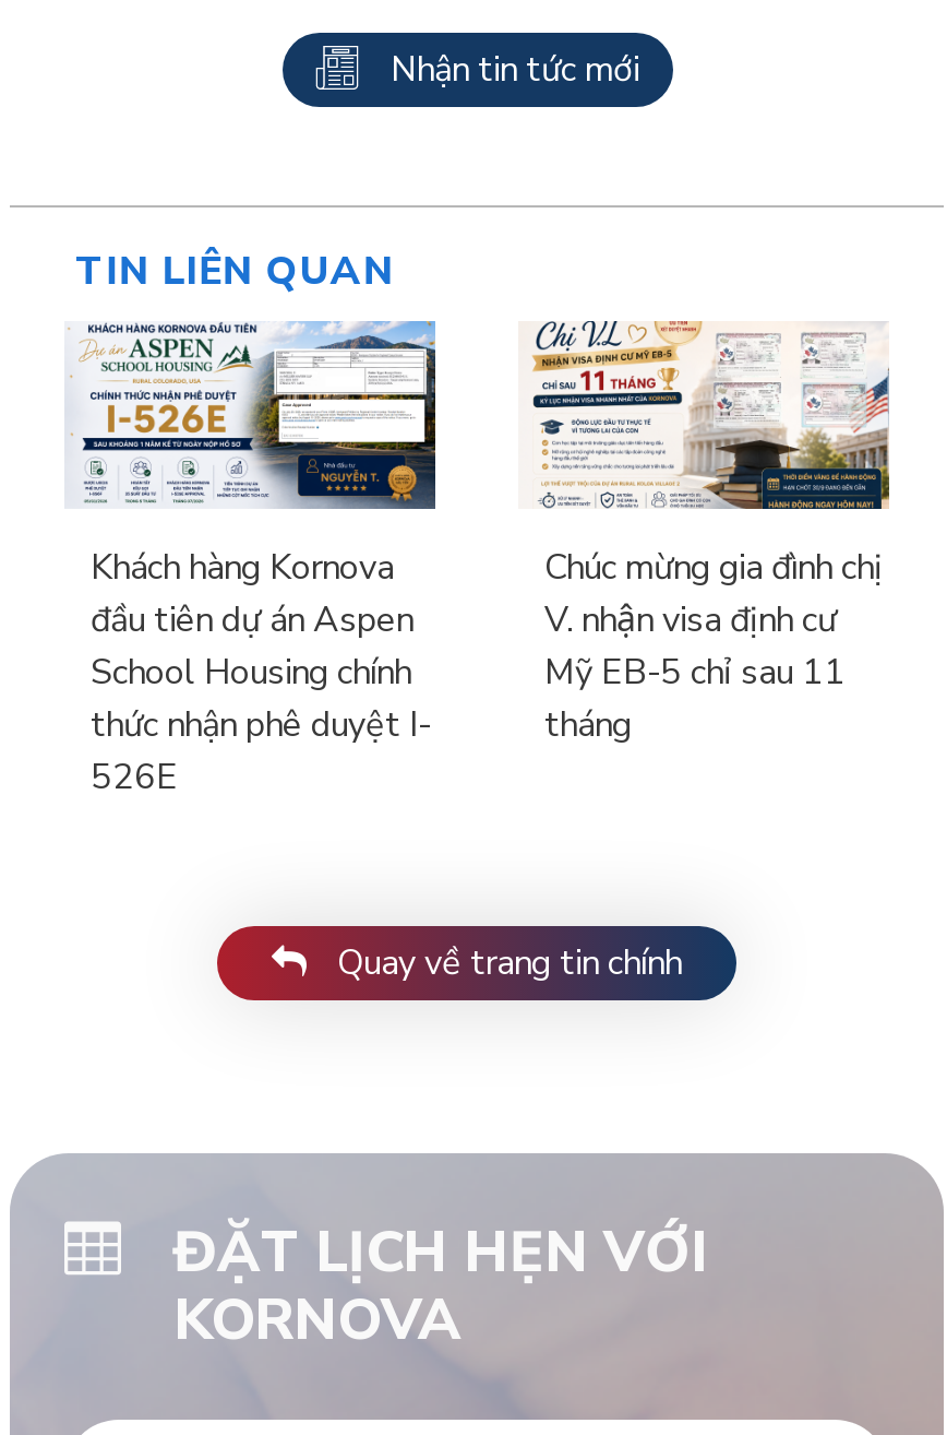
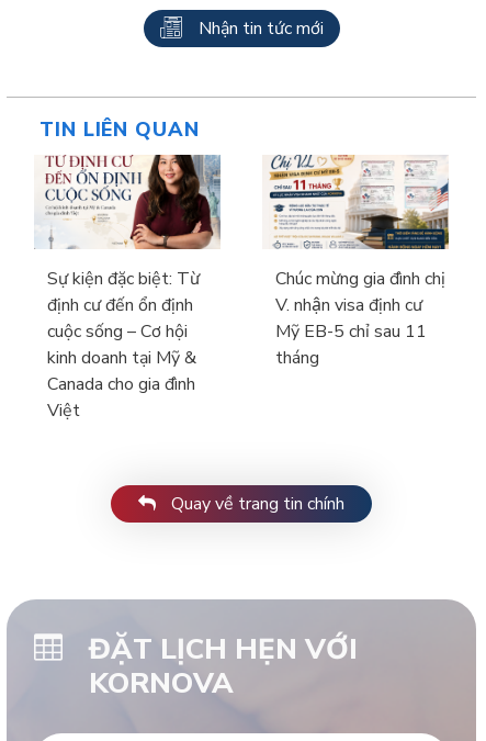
[82,321,437,802] [image] | Khách hàng Kornova | đầu tiên dự án Aspen | School Housing chính | thức nhận phê duyệt I- | 526E -> [44,154,222,423] [image] | Sự kiện đặc biệt: Từ | định cư đến ổn định | cuộc sống – Cơ hội | kinh doanh tại Mỹ & | Canada cho gia đình | Việt

